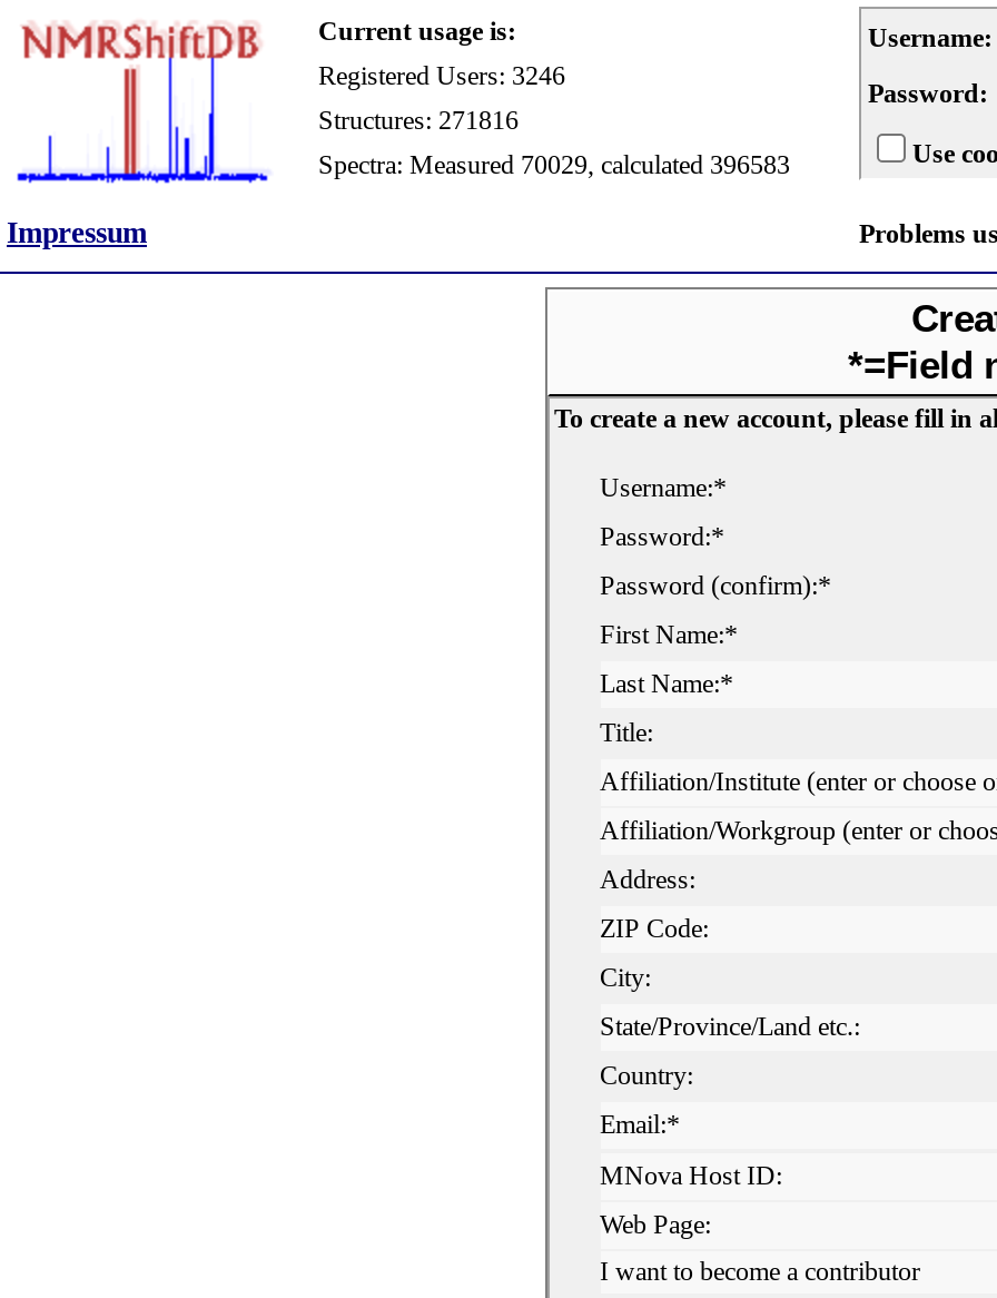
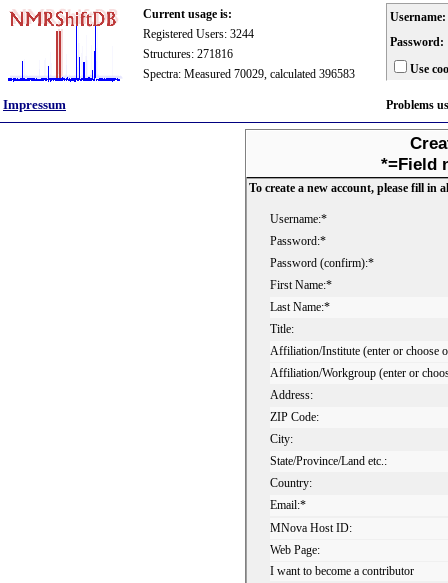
[318,60,565,91] Registered Users: 3246 -> [143,27,254,41] Registered Users: 3244

